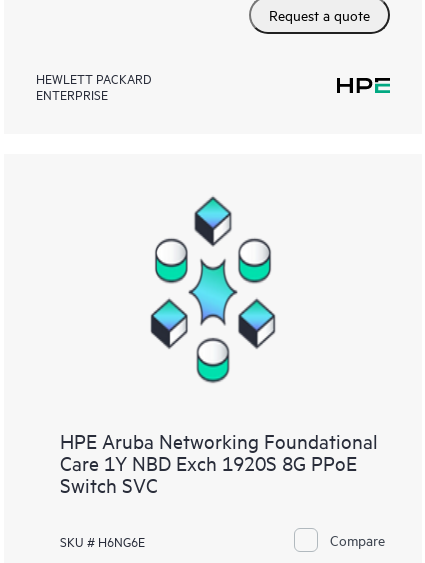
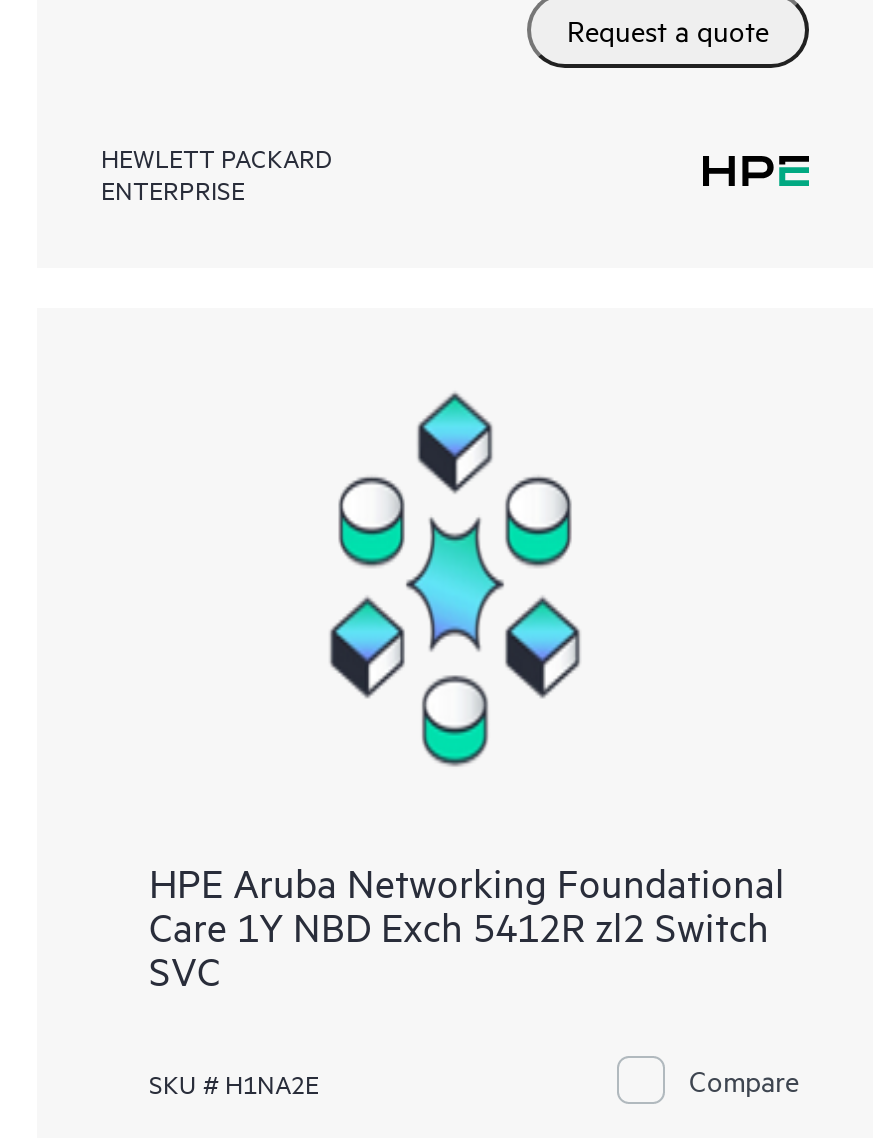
[60,450,357,497] Care 1Y NBD Exch 1920S 8G PPoE | Switch SVC -> [149,901,769,995] Care 1Y NBD Exch 5412R zl2 Switch | SVC
[60,532,145,550] SKU # H6NG6E -> [149,1063,319,1099] SKU # H1NA2E

